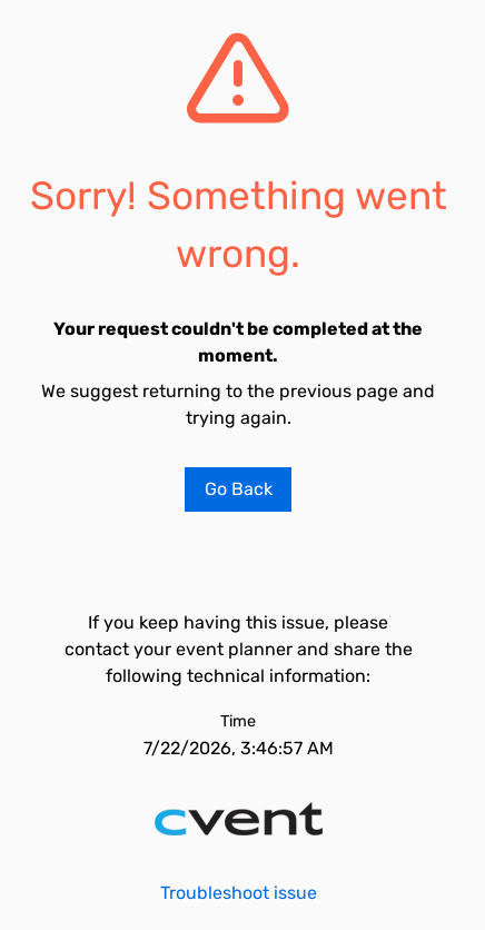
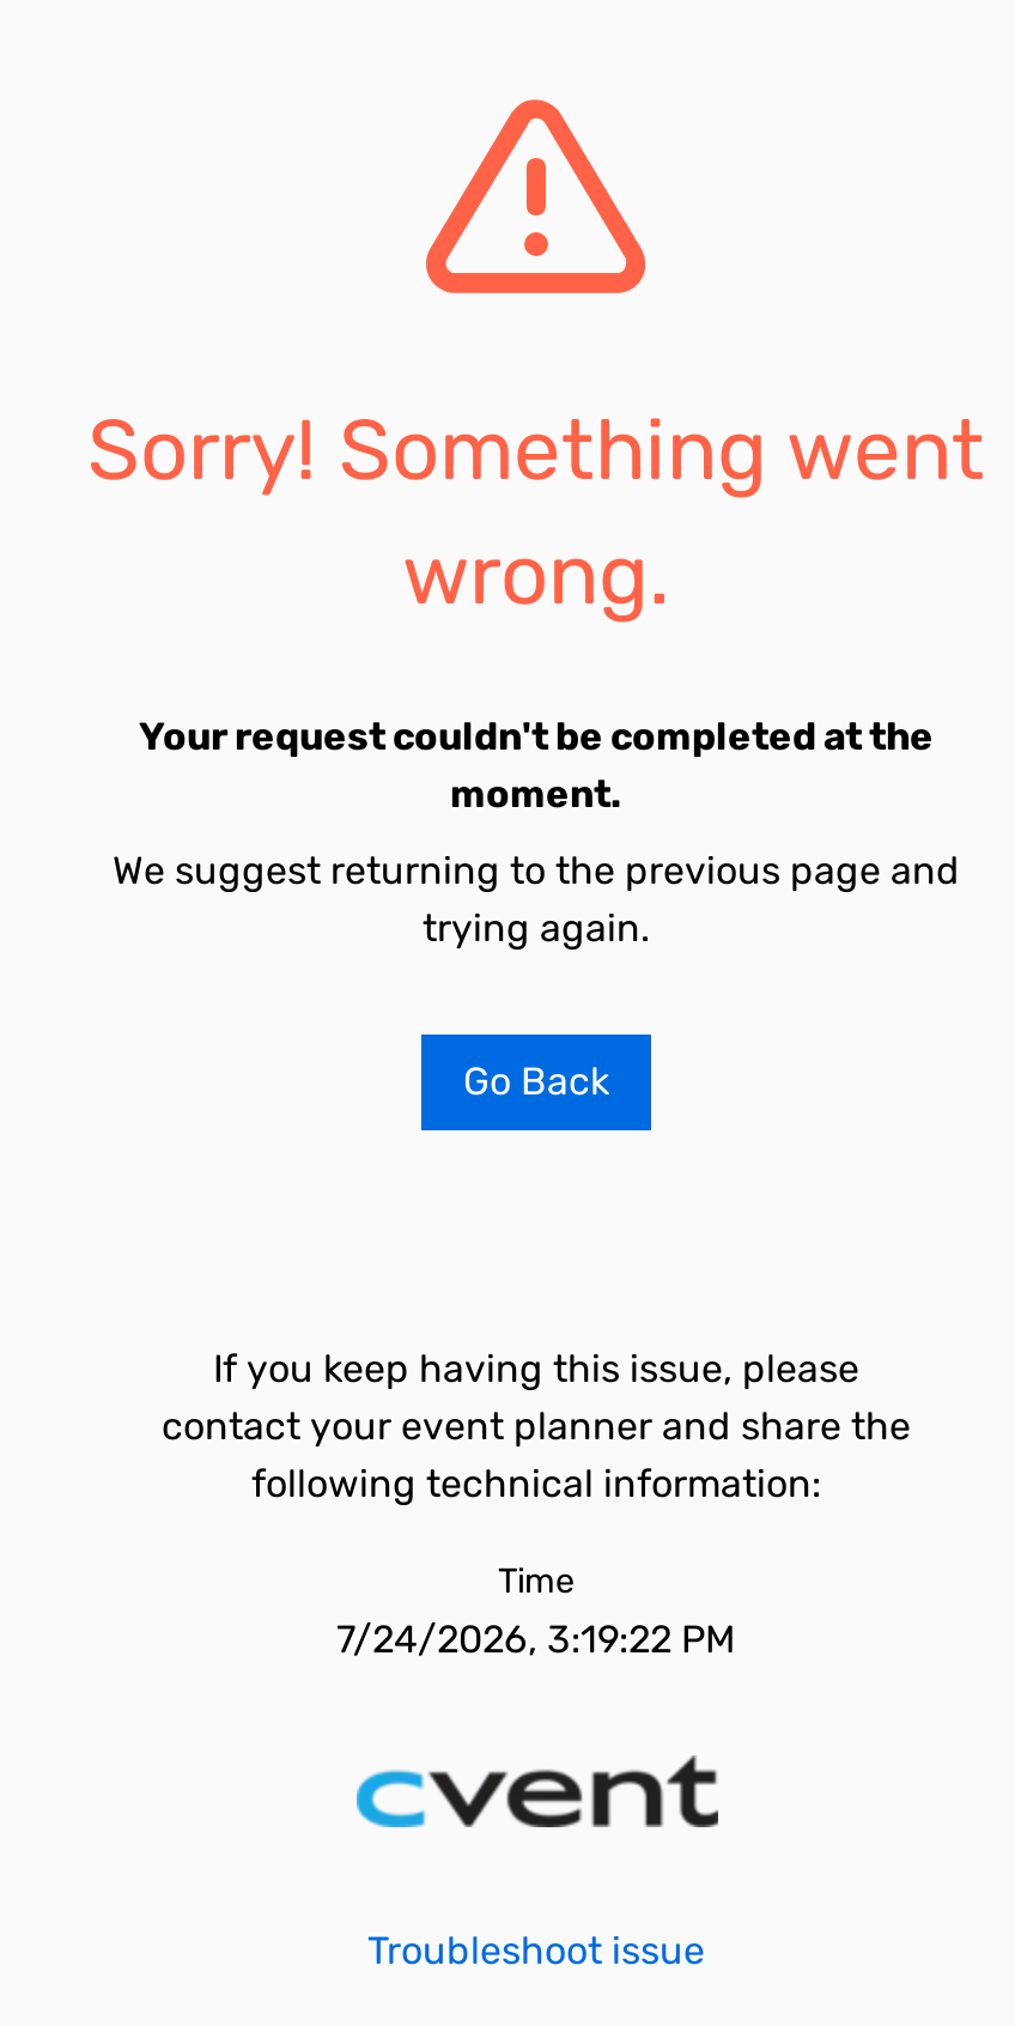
[143,738,333,759] 7/22/2026, 3:46:57 AM -> [336,1616,736,1662] 7/24/2026, 3:19:22 PM

